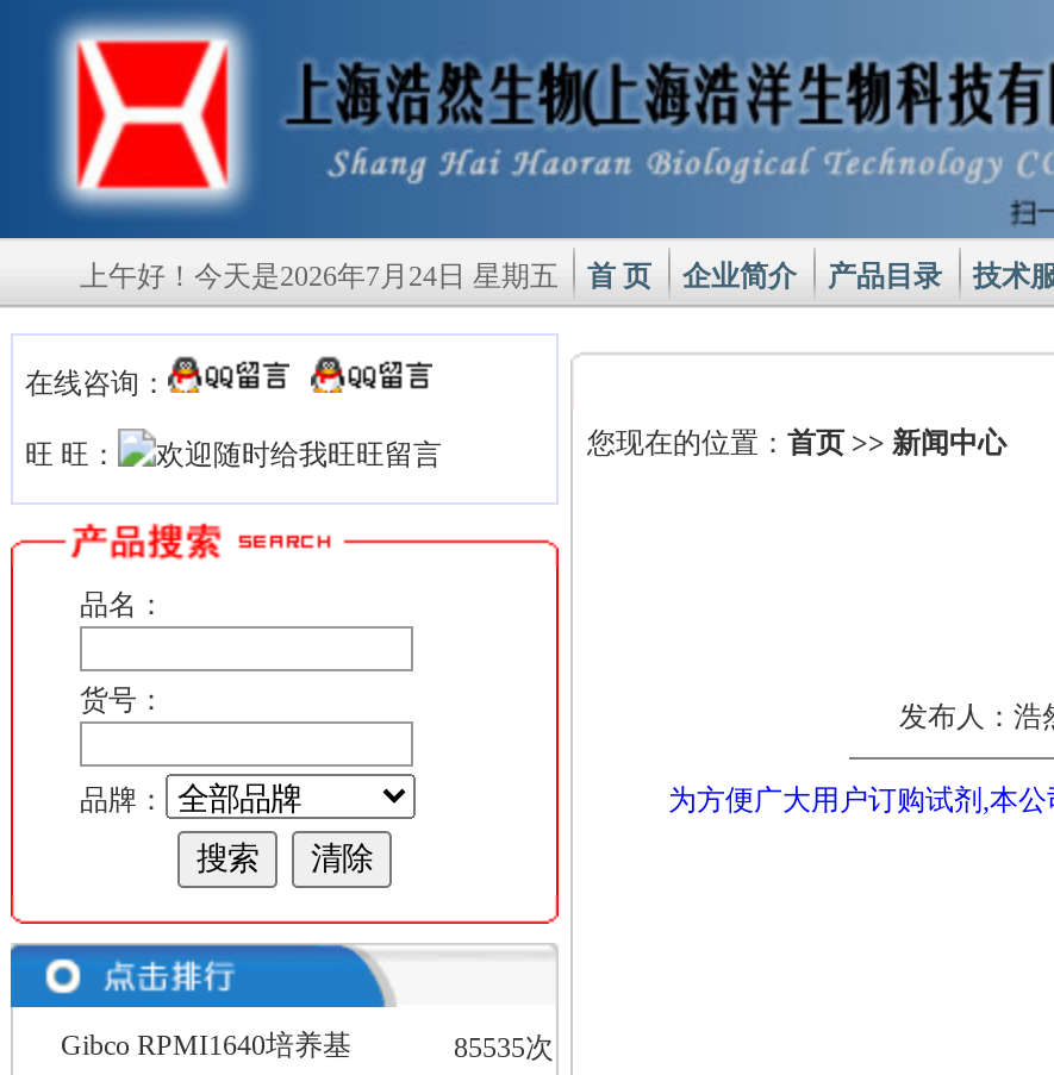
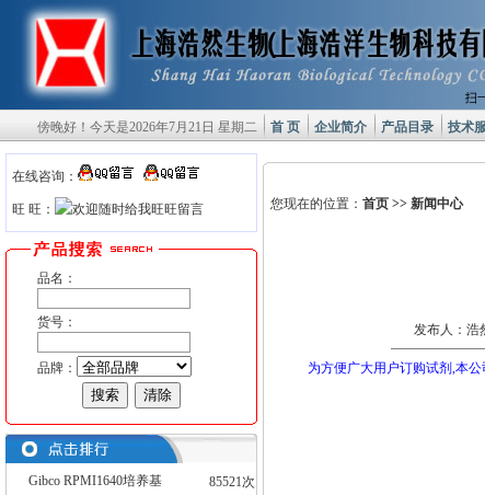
[80,260,651,293] 上午好！今天是2026年7月24日 星期五 首 页 -> [37,119,300,135] 傍晚好！今天是2026年7月21日 星期二 首 页
[454,1031,554,1064] 85535次 -> [209,474,255,490] 85521次

